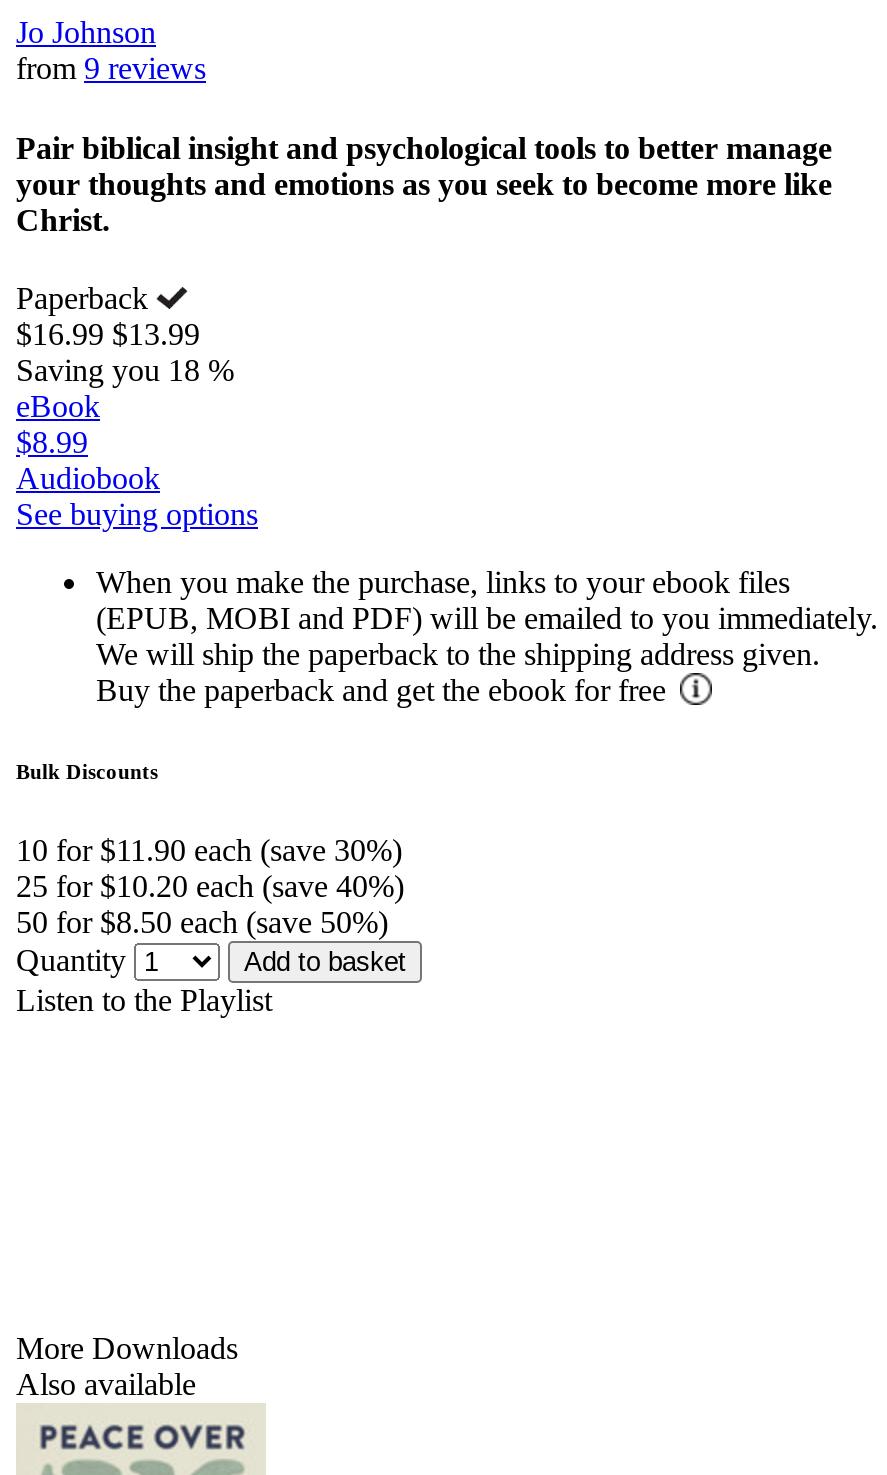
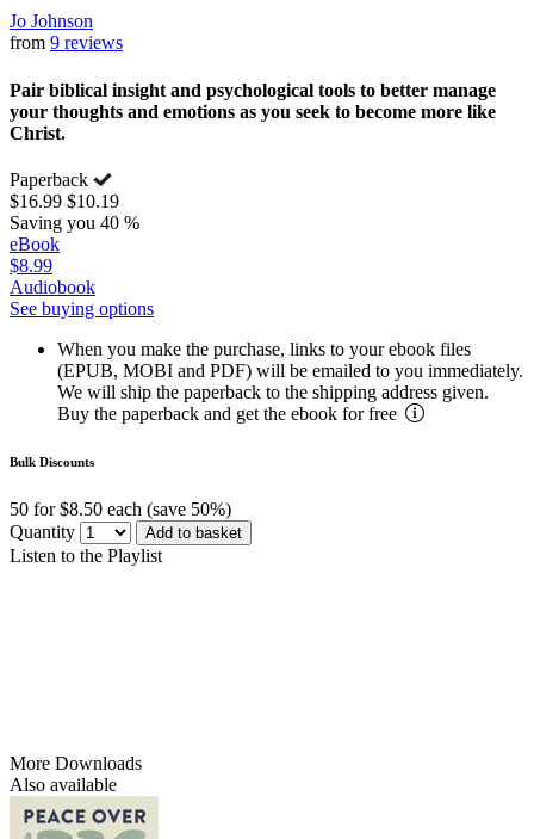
[16,317,200,351] $16.99 $13.99 -> [10,191,119,211] $16.99 $10.19
[16,353,234,387] Saving you 18 % -> [10,212,139,233] Saving you 40 %
[16,833,404,903] 10 for $11.90 each (save 30%) | 25 for $10.20 each (save 40%) -> none

